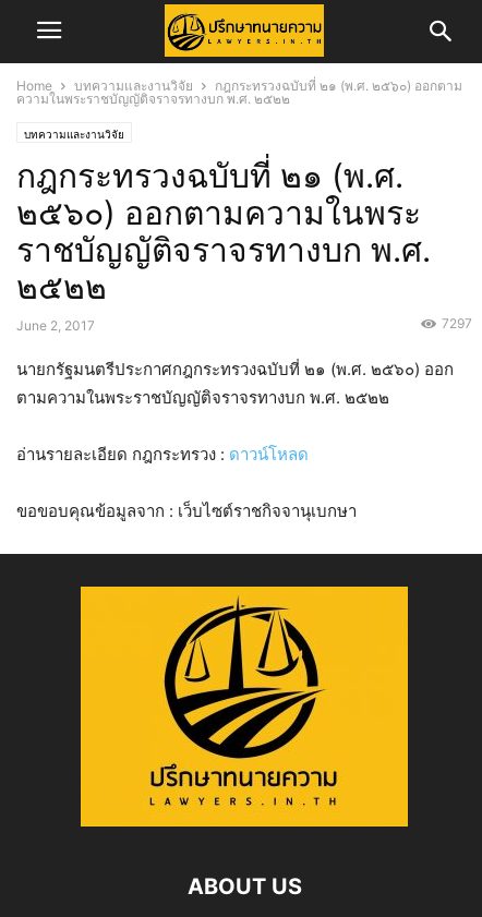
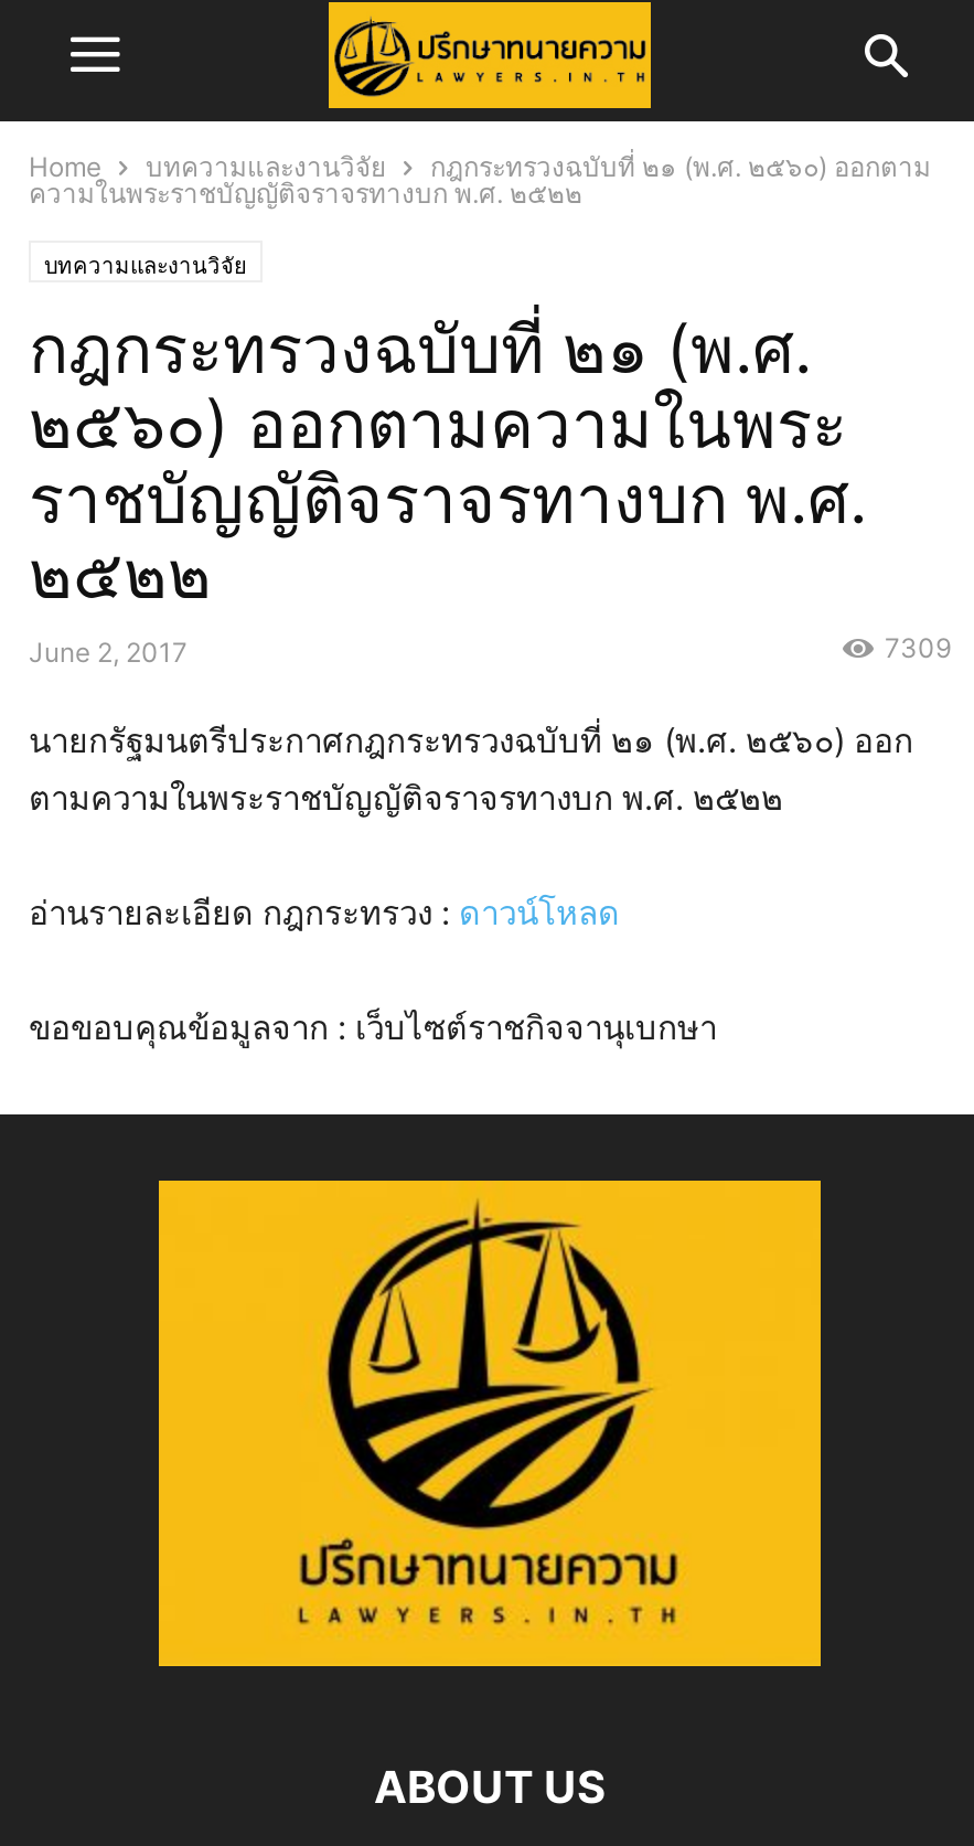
[442,315,472,331] 7297 -> [885,631,951,664] 7309

